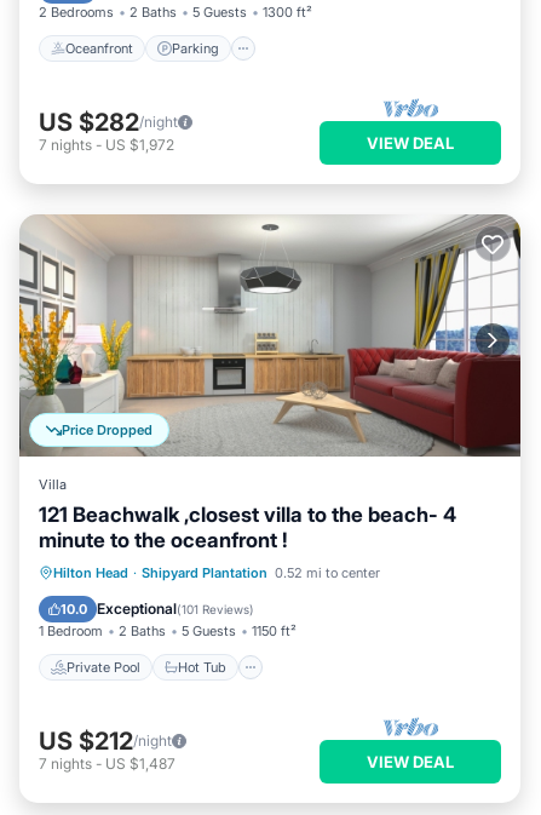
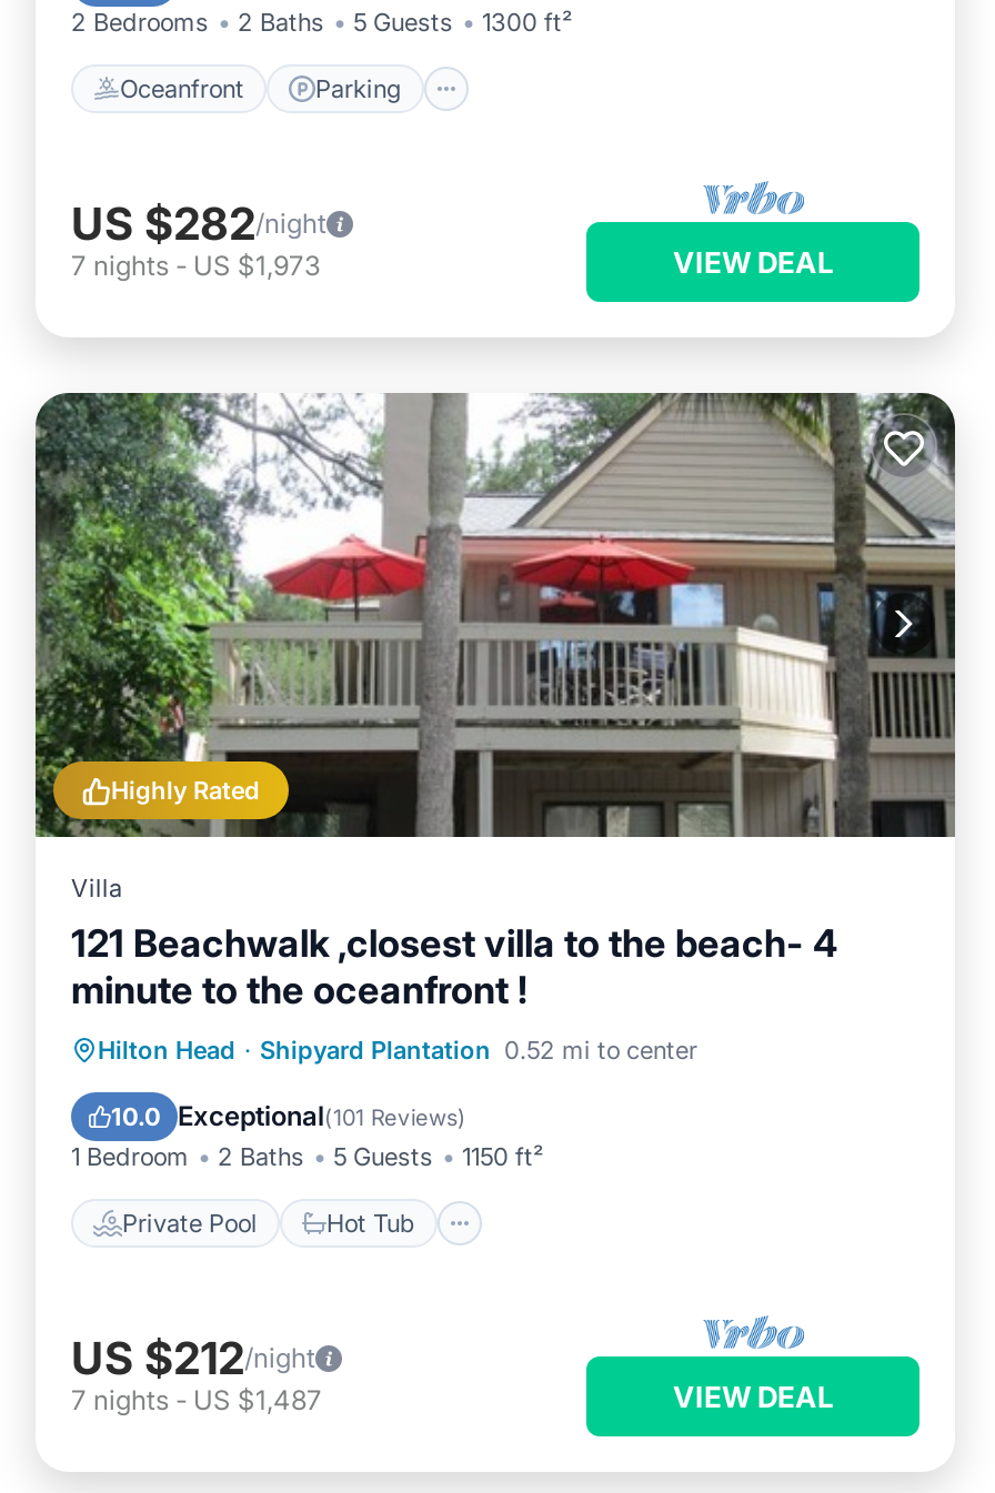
[39,135,174,153] 7 nights - US $1,972 -> [71,248,320,281] 7 nights - US $1,973
[18,214,520,457] [image] | Price Dropped -> [33,391,957,837] [image] | Highly Rated

